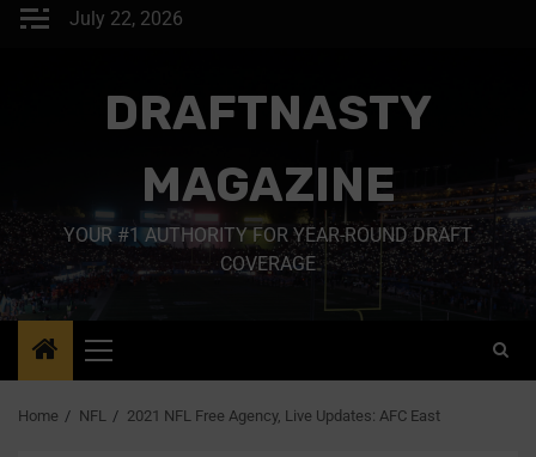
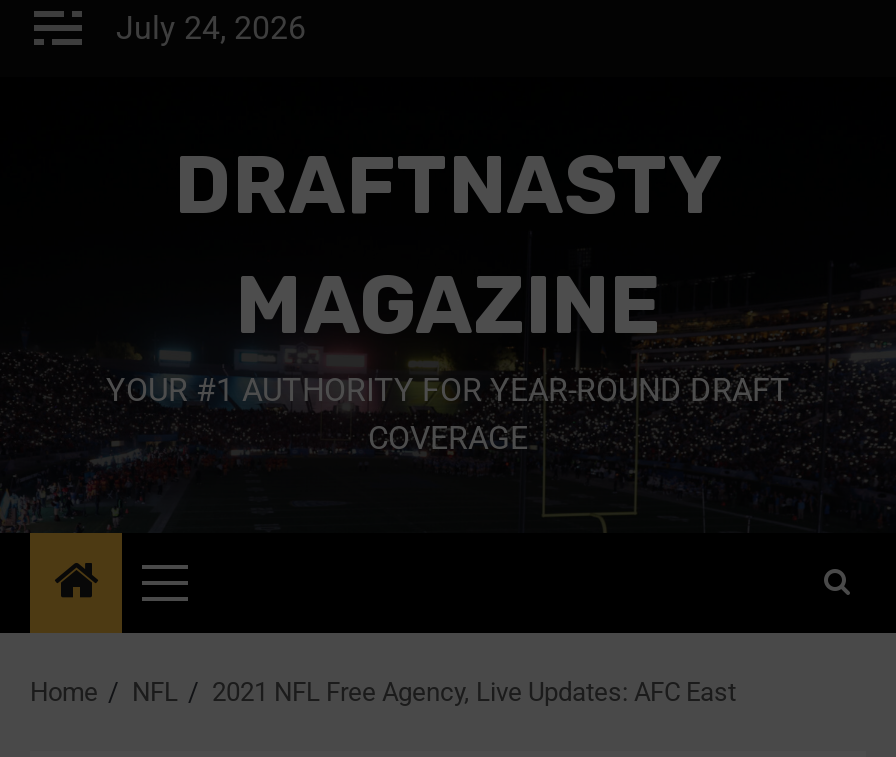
[69,7,183,30] July 22, 2026 -> [116,9,306,47] July 24, 2026

